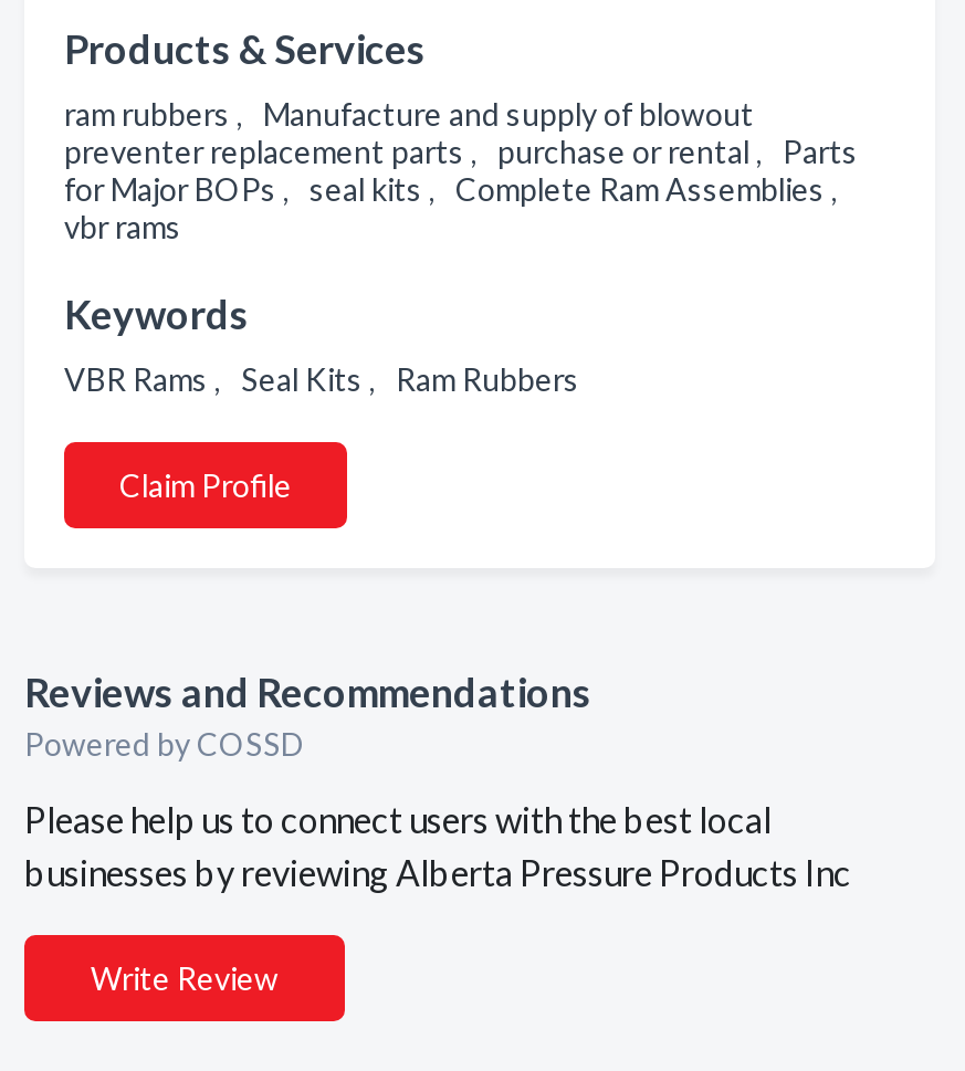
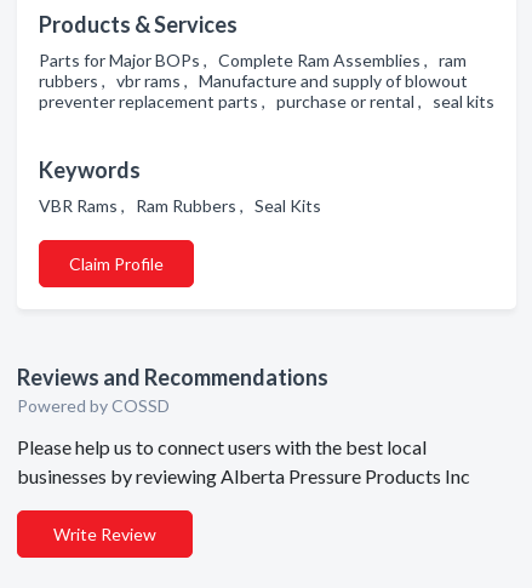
[64,95,858,245] ram rubbers , Manufacture and supply of blowout | preventer replacement parts , purchase or rental , Parts | for Major BOPs , seal kits , Complete Ram Assemblies , | vbr rams -> [39,50,494,112] Parts for Major BOPs , Complete Ram Assemblies , ram | rubbers , vbr rams , Manufacture and supply of blowout | preventer replacement parts , purchase or rental , seal kits
[64,360,592,398] VBR Rams , Seal Kits , Ram Rubbers -> [39,195,328,216] VBR Rams , Ram Rubbers , Seal Kits

